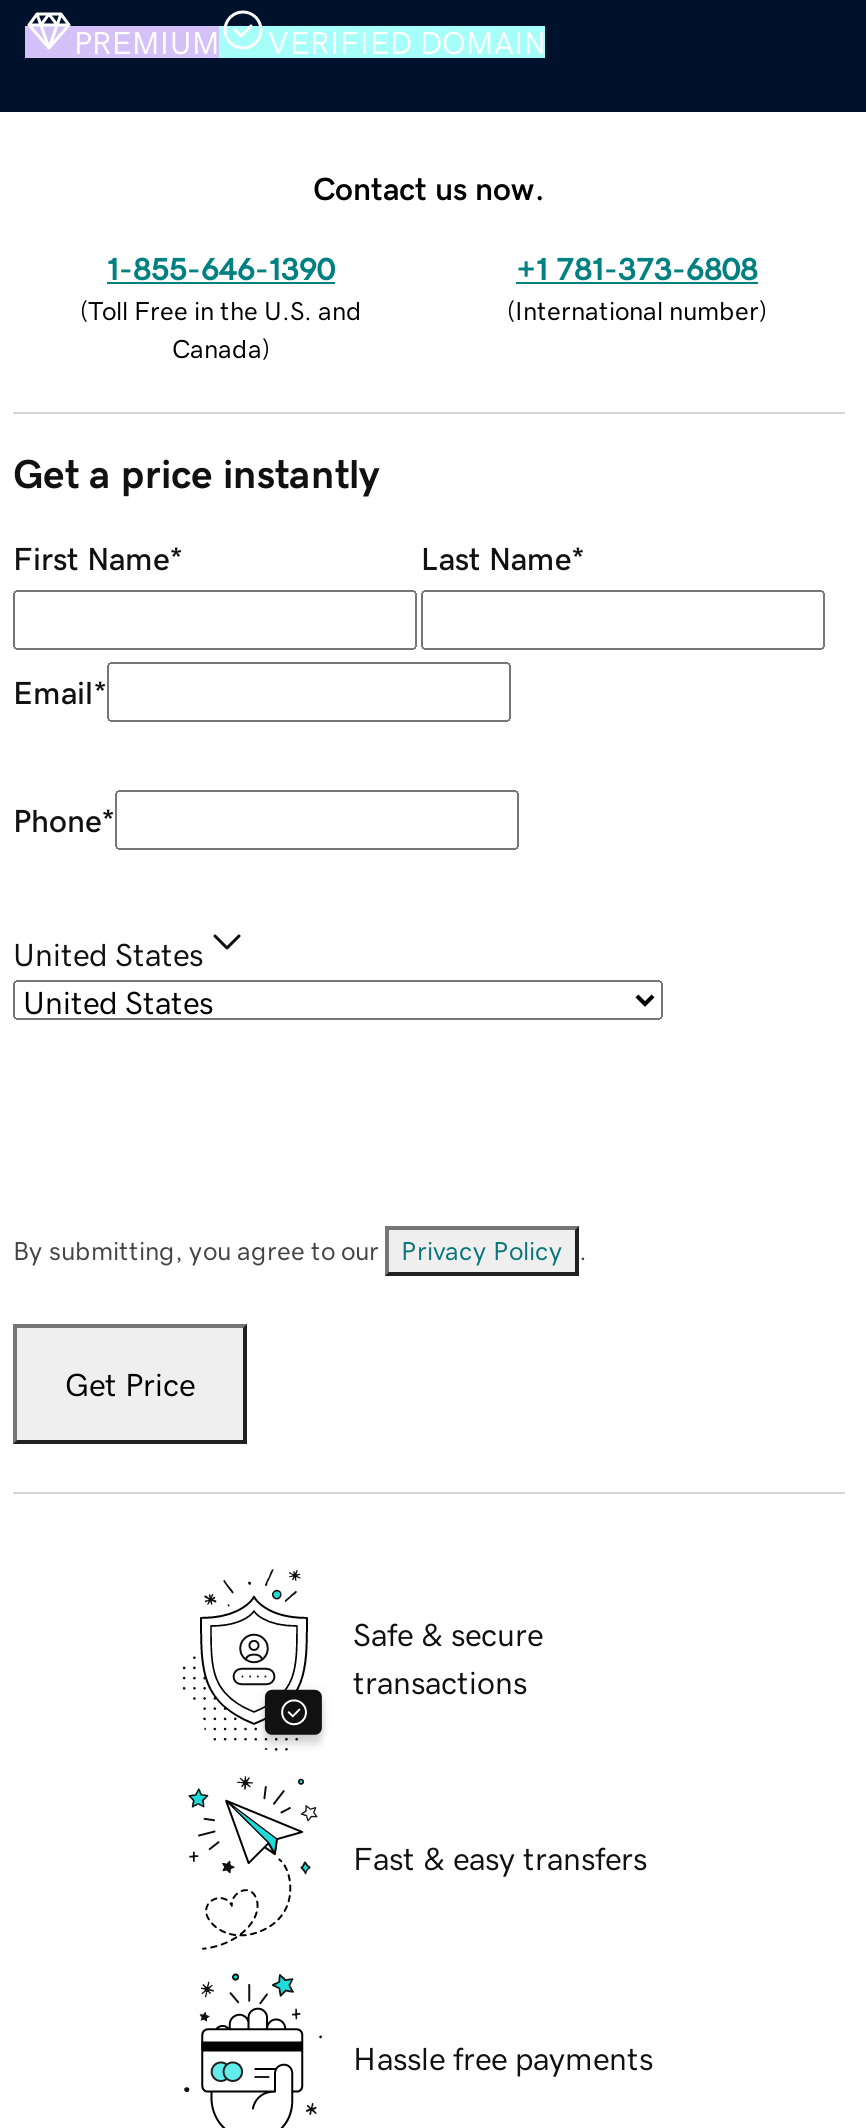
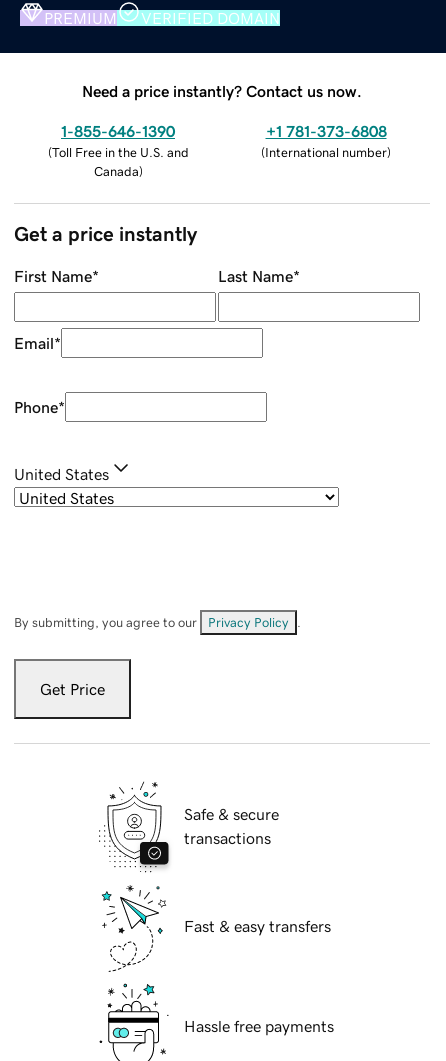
[313,171,545,203] Contact us now. -> [82,83,362,99] Need a price instantly? Contact us now.

